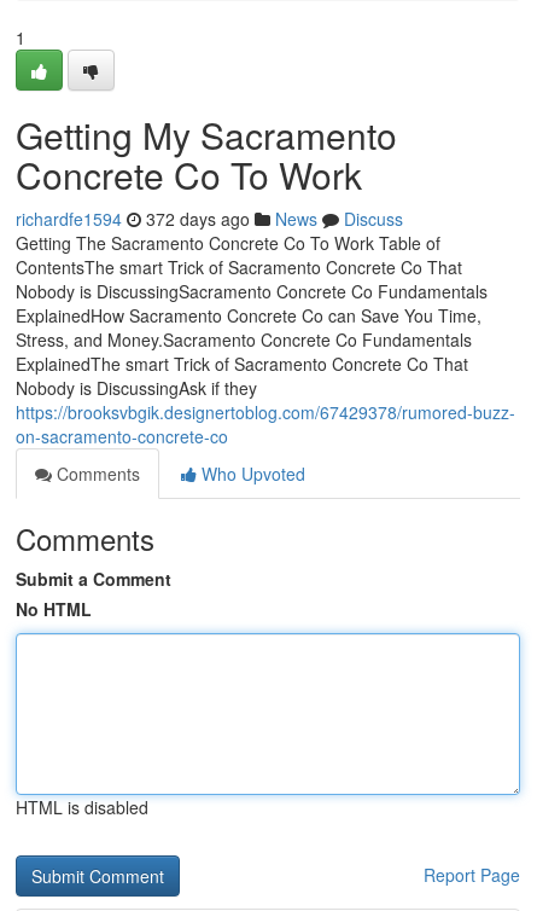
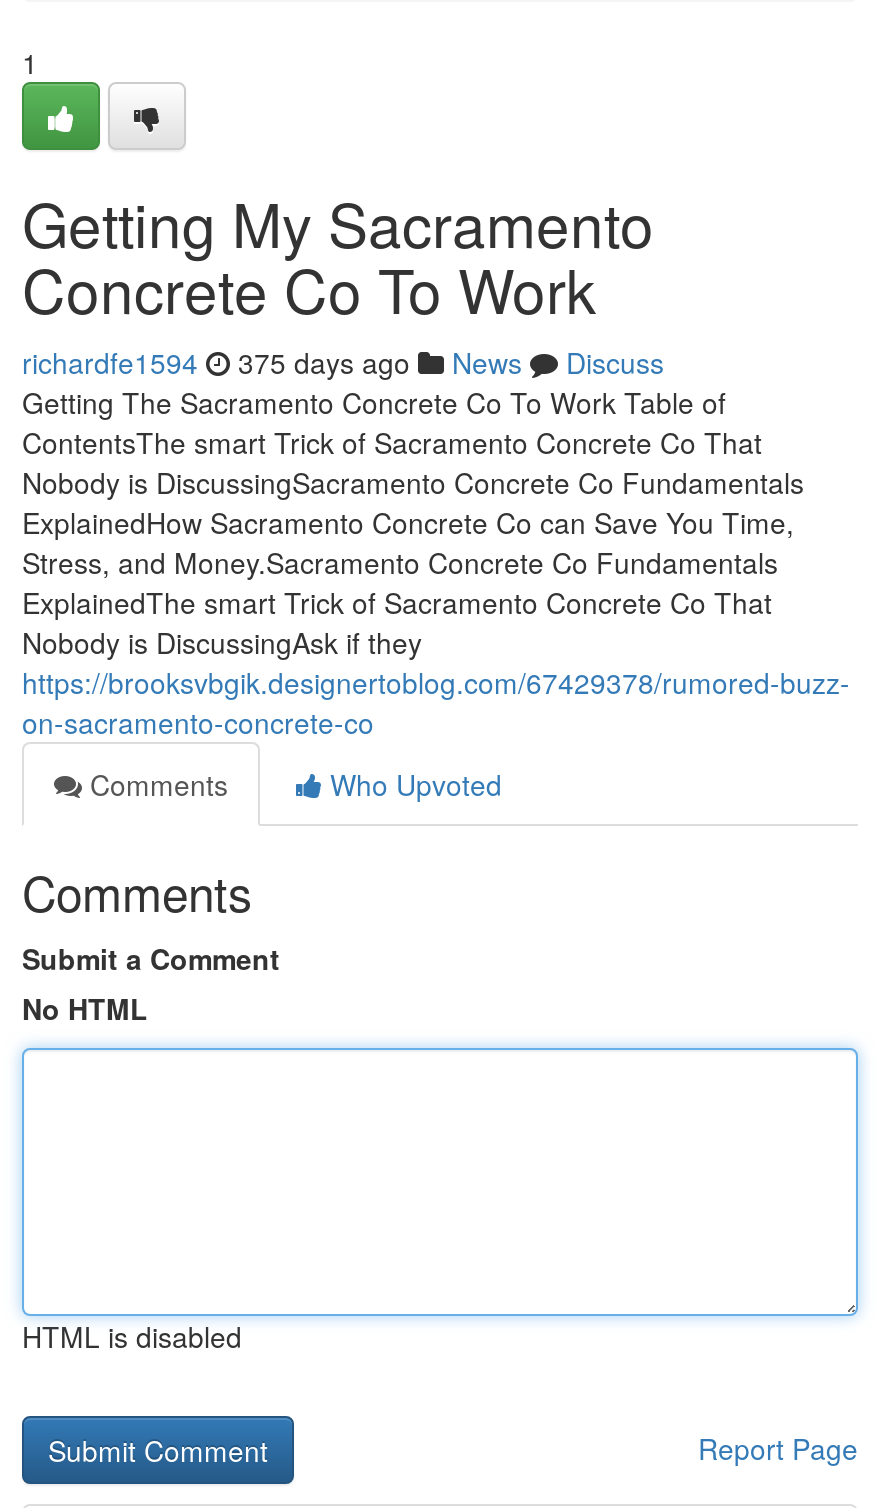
[16,207,403,231] richardfe1594 372 days ago News Discuss -> [22,342,664,382] richardfe1594 375 days ago News Discuss

